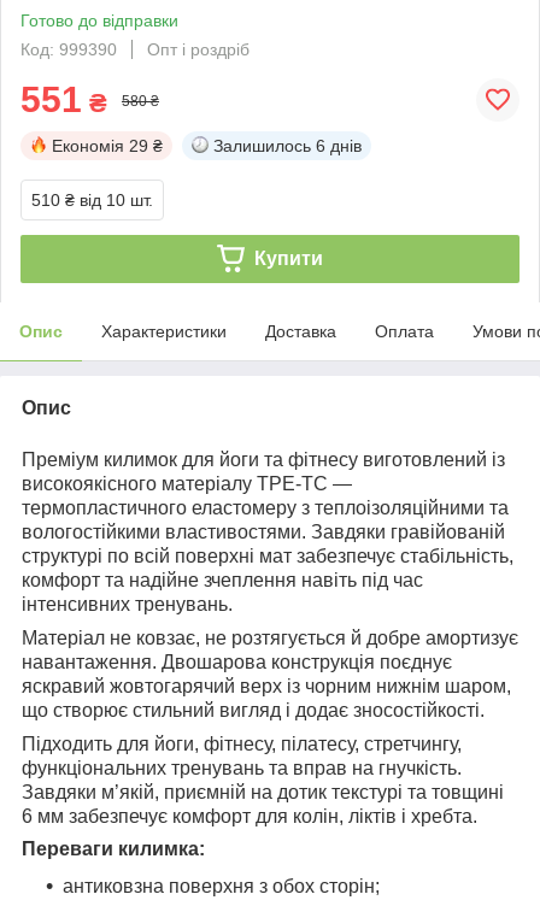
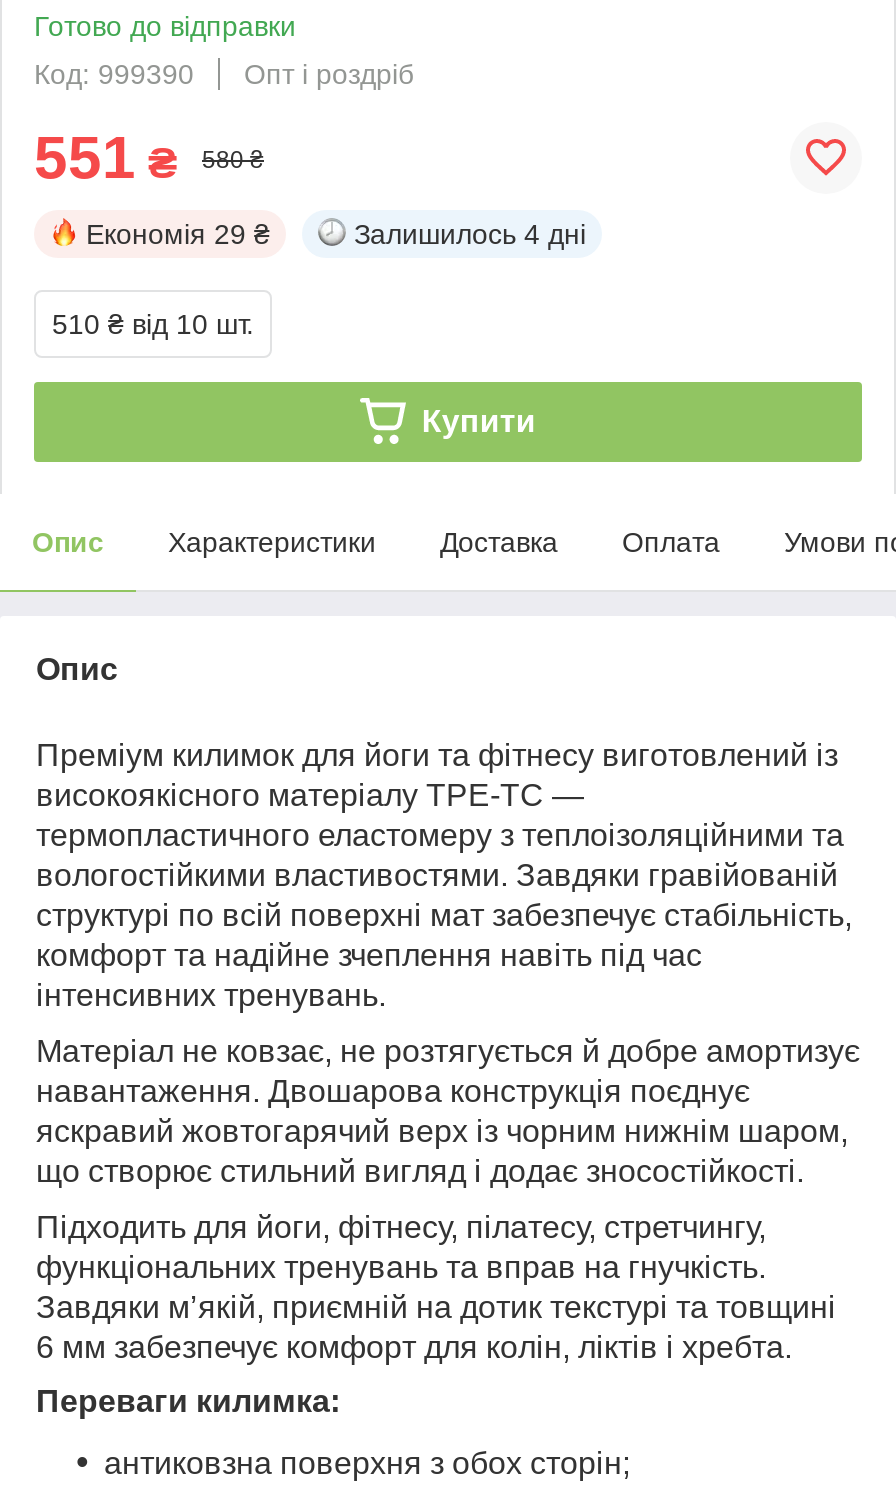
[213,136,362,155] Залишилось 6 днів -> [354,218,586,250] Залишилось 4 дні

